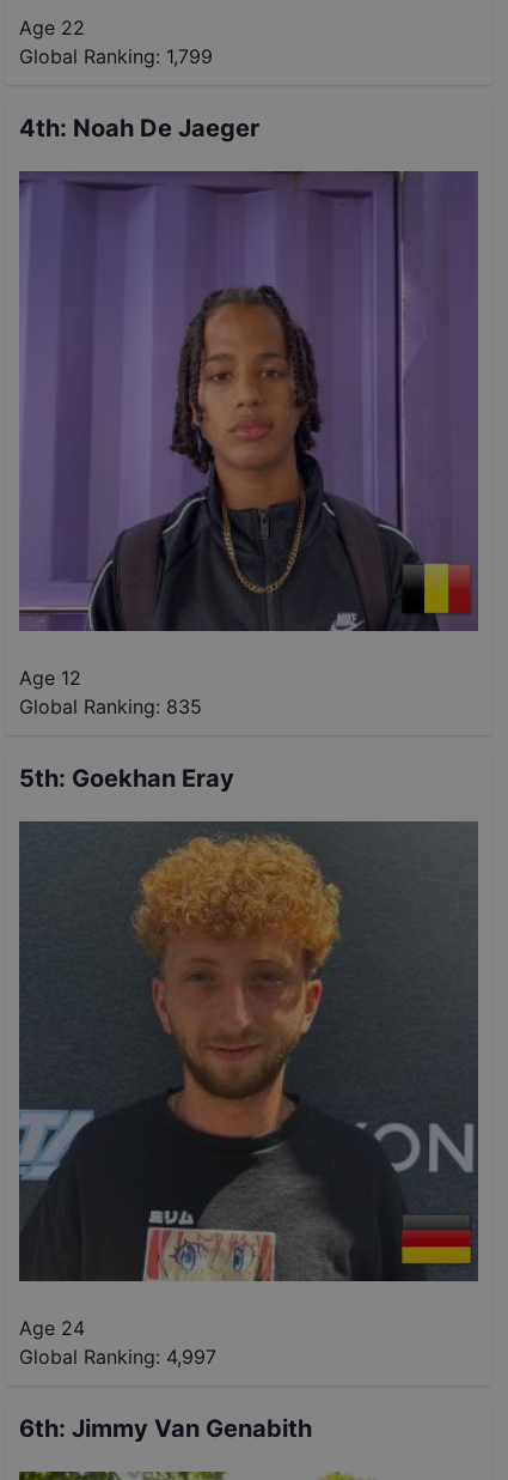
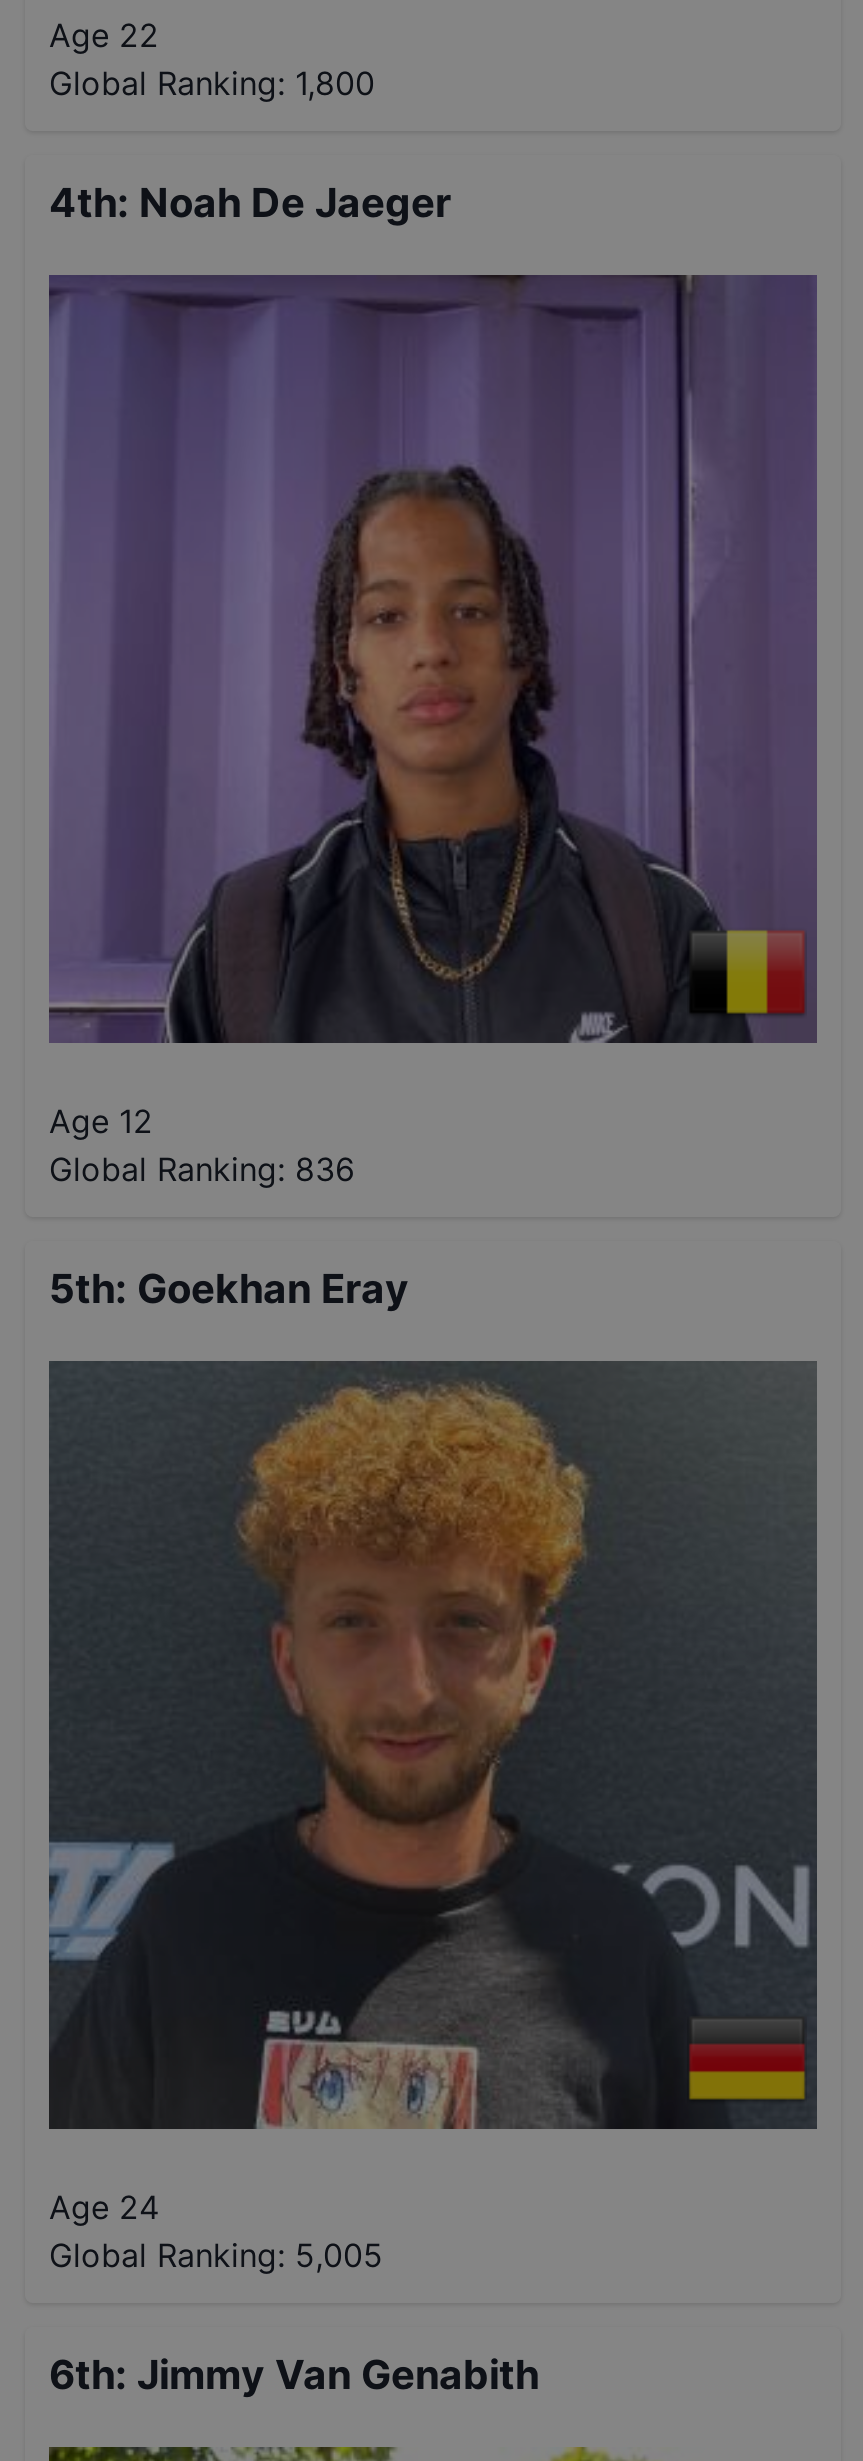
[19,44,213,68] Global Ranking: 1,799 -> [49,63,375,103] Global Ranking: 1,800
[19,694,202,718] Global Ranking: 835 -> [49,1149,355,1189] Global Ranking: 836
[19,1345,216,1369] Global Ranking: 4,997 -> [49,2235,383,2275] Global Ranking: 5,005

